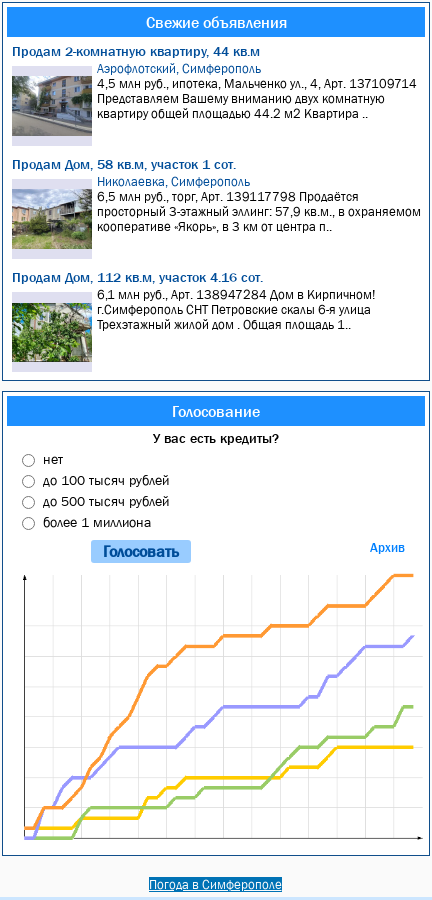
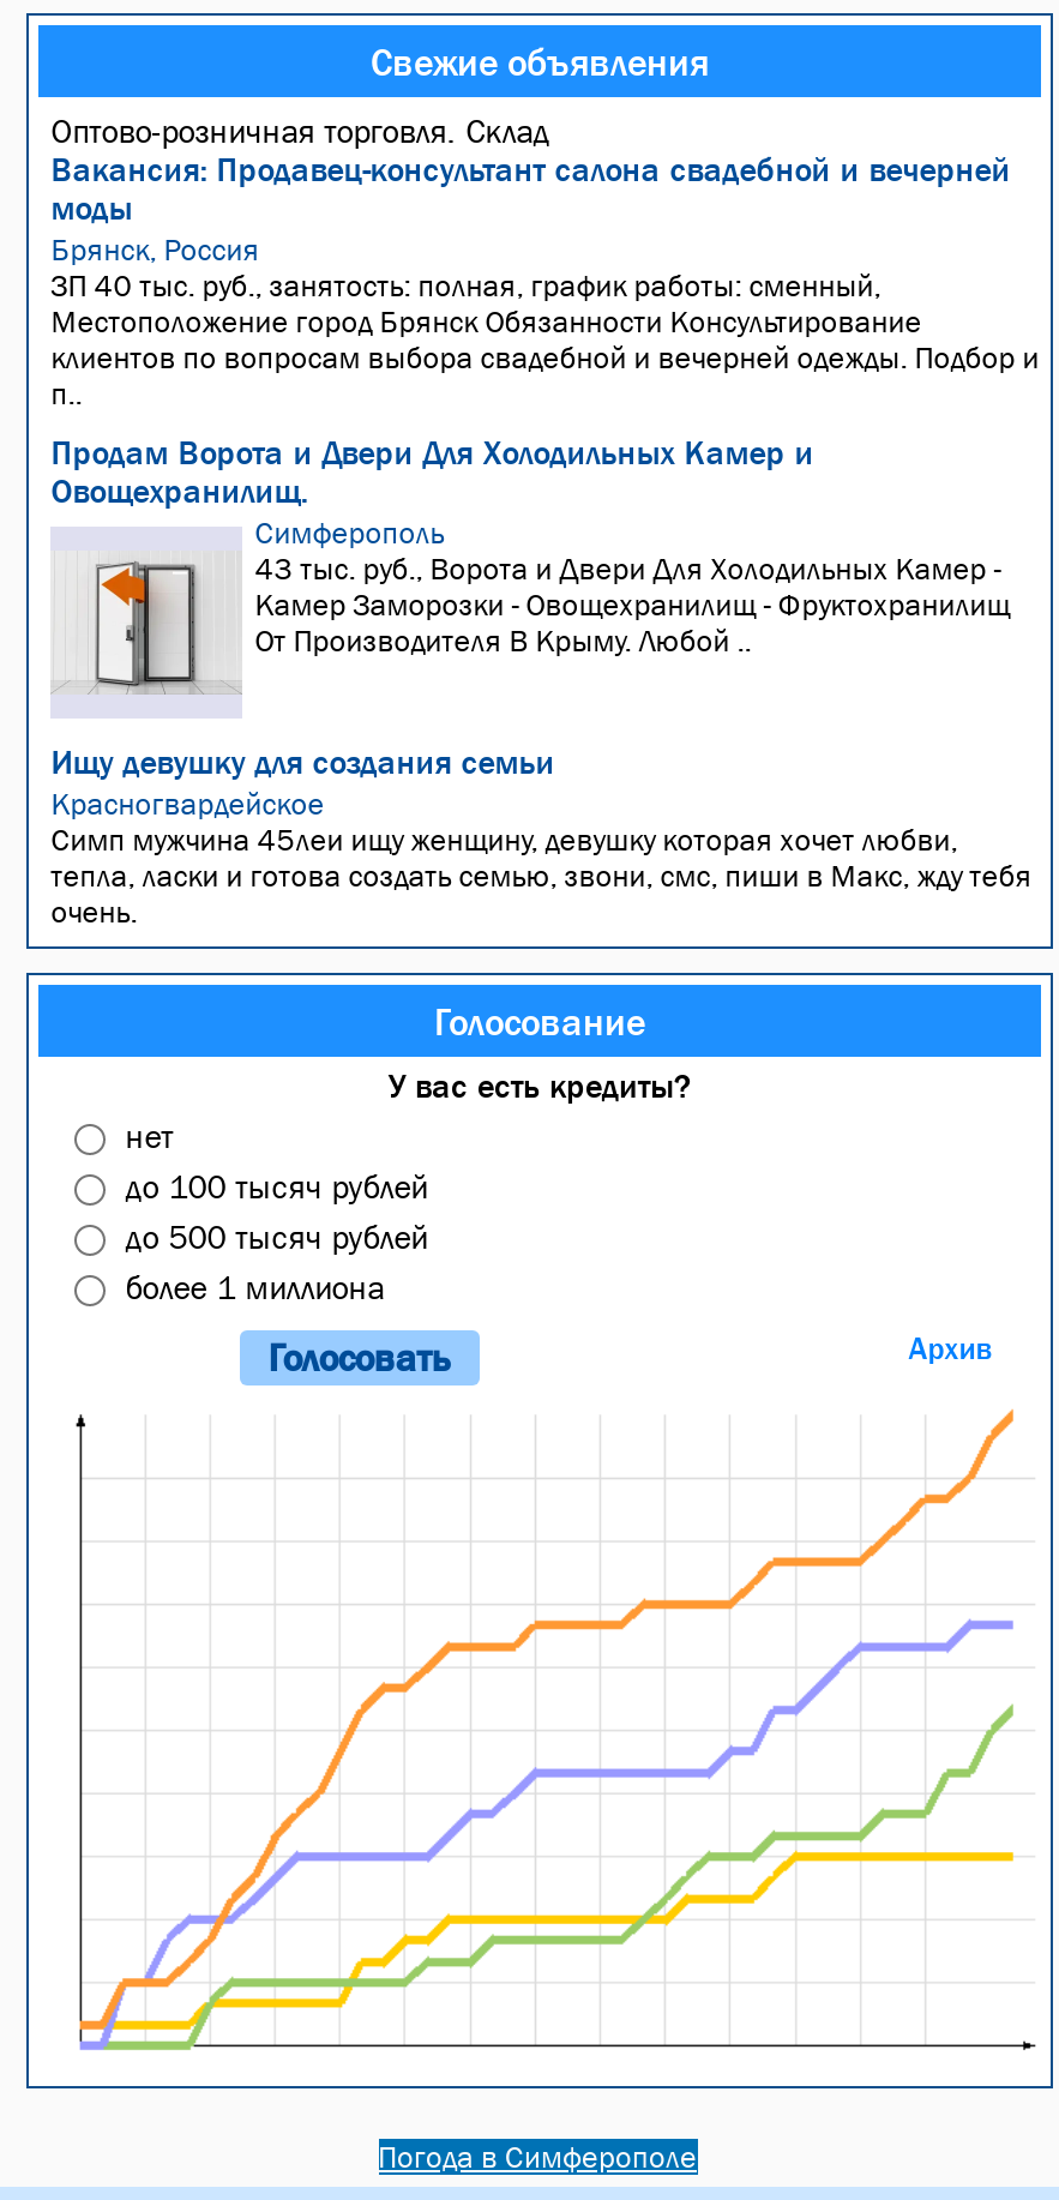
[12,43,417,121] Продам 2-комнатную квартиру, 44 кв.м | Аэрофлотский, Симферополь | 4,5 млн руб., ипотека, Мальченко ул., 4, Арт. 137109714 | Представляем Вашему вниманию двух комнатную | квартиру общей площадью 44.2 м2 Квартира .. -> [51,112,1039,411] Оптово-розничная торговля. Склад | Вакансия: Продавец-консультант салона свадебной и вечерней | моды | Брянск, Россия | ЗП 40 тыс. руб., занятость: полная, график работы: сменный, | Местоположение город Брянск Обязанности Консультирование | клиентов по вопросам выбора свадебной и вечерней одежды. Подбор и | п..
[11,156,421,262] [image] | Продам Дом, 58 кв.м, участок 1 сот. | Николаевка, Симферополь | 6,5 млн руб., торг, Арт. 139117798 Продаётся | просторный 3-этажный эллинг: 57,9 кв.м., в охраняемом | кооперативе «Якорь», в 3 км от центра п.. -> [50,433,1010,659] [image] | Продам Ворота и Двери Для Холодильных Камер и | Овощехранилищ. | Симферополь | 43 тыс. руб., Ворота и Двери Для Холодильных Камер - | Камер Заморозки - Овощехранилищ - Фруктохранилищ | От Производителя В Крыму. Любой ..
[12,269,375,332] Продам Дом, 112 кв.м, участок 4.16 сот. | 6,1 млн руб., Арт. 138947284 Дом в Кирпичном! | г.Симферополь СНТ Петровские скалы 6-я улица | Трехэтажный жилой дом . Общая площадь 1.. -> [51,743,1032,930] Ищу девушку для создания семьи | Красногвардейское | Симп мужчина 45леи ищу женщину, девушку которая хочет любви, | тепла, ласки и готова создать семью, звони, смс, пиши в Макс, жду тебя | очень.
[40,573,415,837] [image] -> [86,1412,1017,2043] [image]

